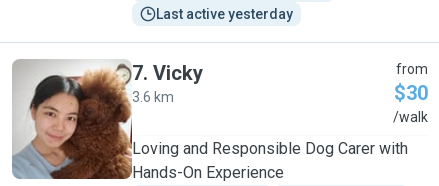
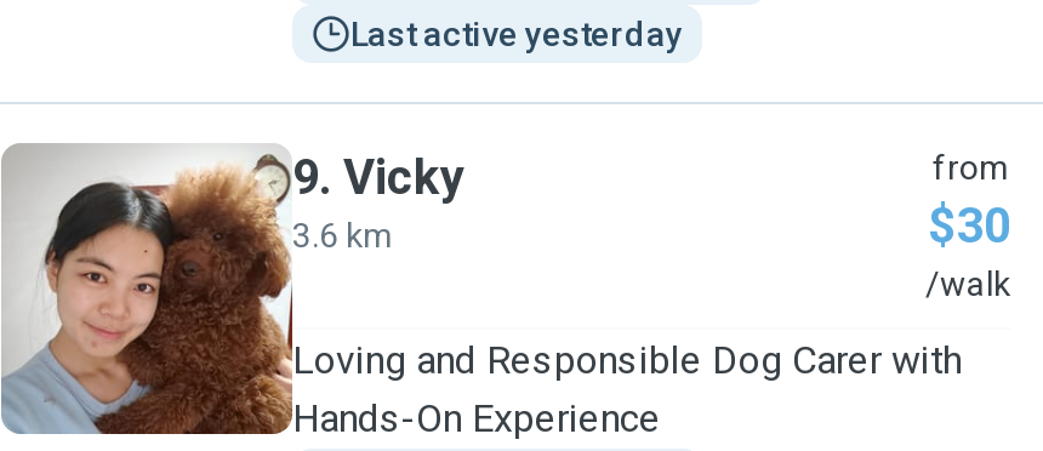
[132,61,203,85] 7. Vicky -> [292,148,464,206] 9. Vicky

